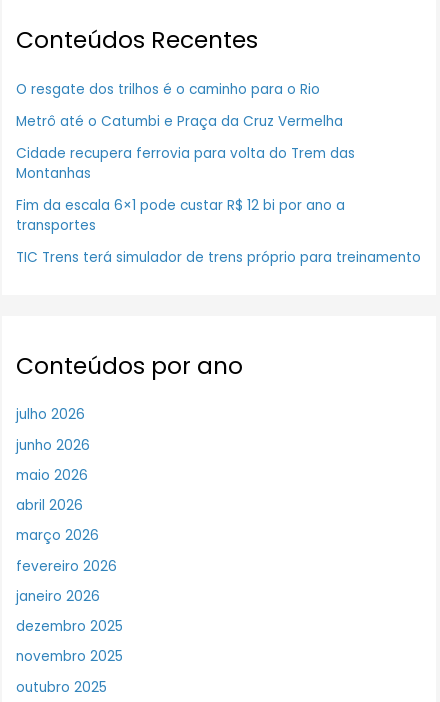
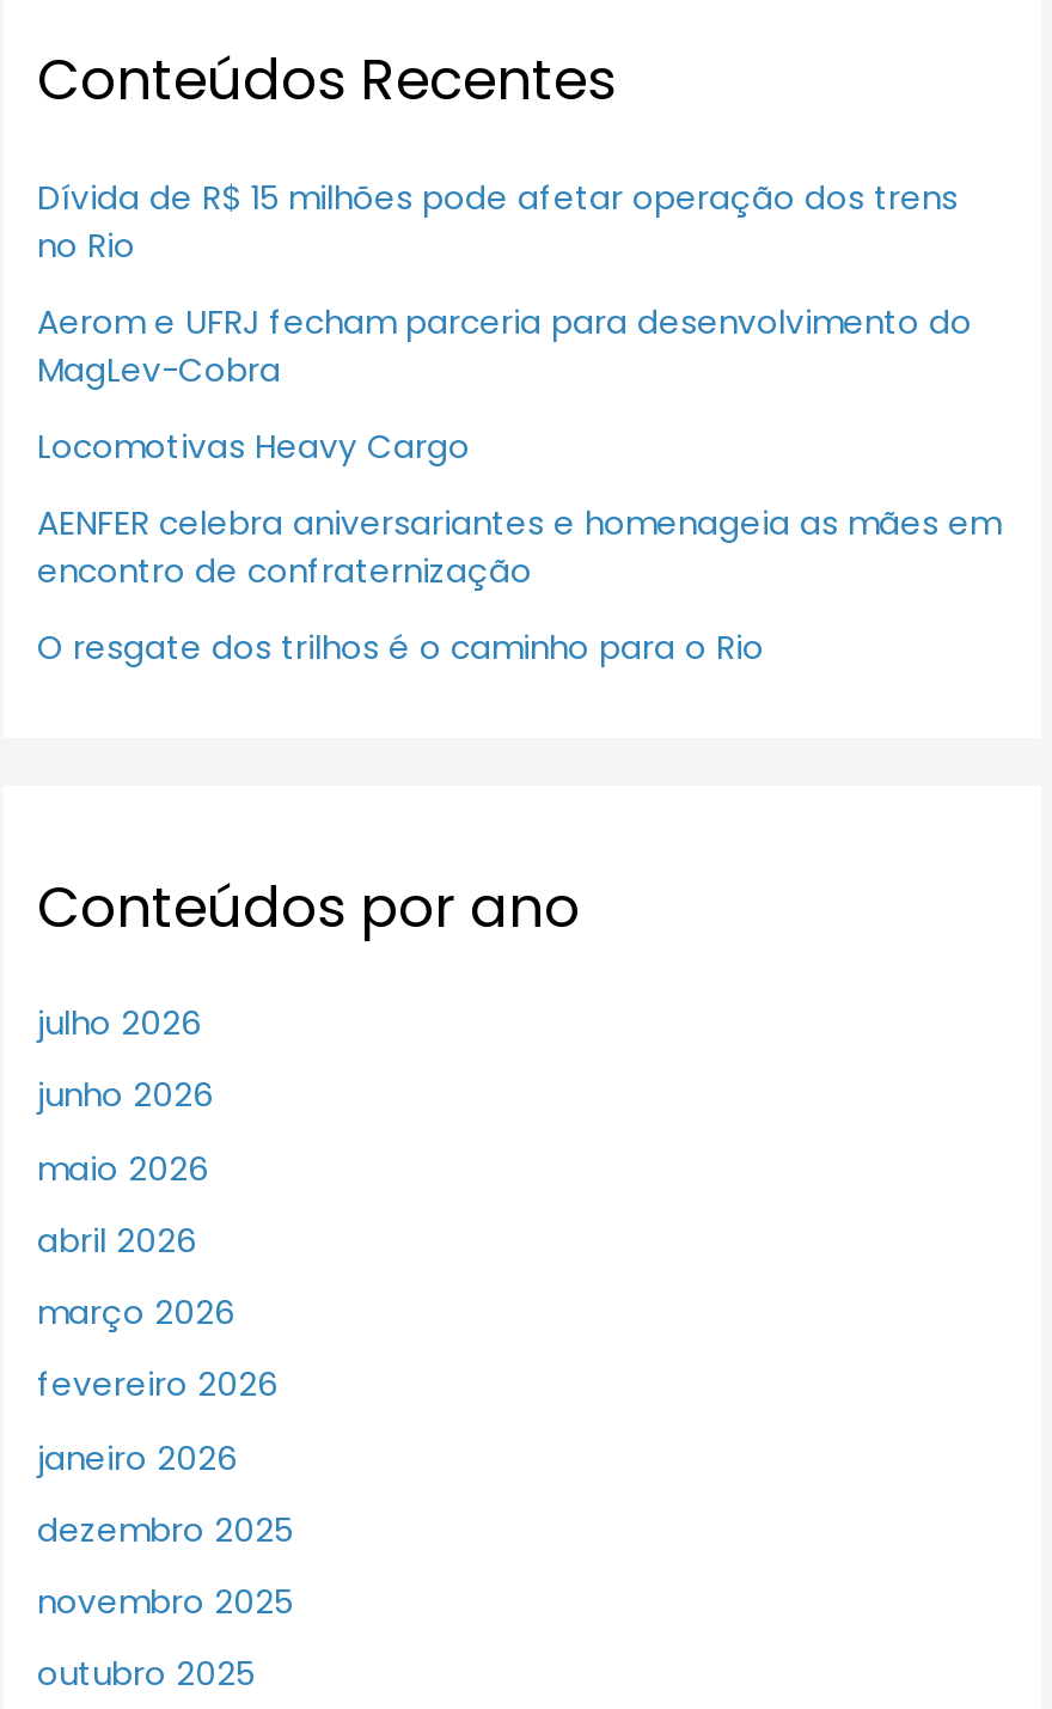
none -> [37,175,1001,594] Dívida de R$ 15 milhões pode afetar operação dos trens | no Rio | Aerom e UFRJ fecham parceria para desenvolvimento do | MagLev-Cobra | Locomotivas Heavy Cargo | AENFER celebra aniversariantes e homenageia as mães em | encontro de confraternização
moved [16,80,320,99] -> [37,625,764,670]: O resgate dos trilhos é o caminho para o Rio
[16,112,421,267] Metrô até o Catumbi e Praça da Cruz Vermelha | Cidade recupera ferrovia para volta do Trem das | Montanhas | Fim da escala 6×1 pode custar R$ 12 bi por ano a | transportes | TIC Trens terá simulador de trens próprio para treinamento -> none

